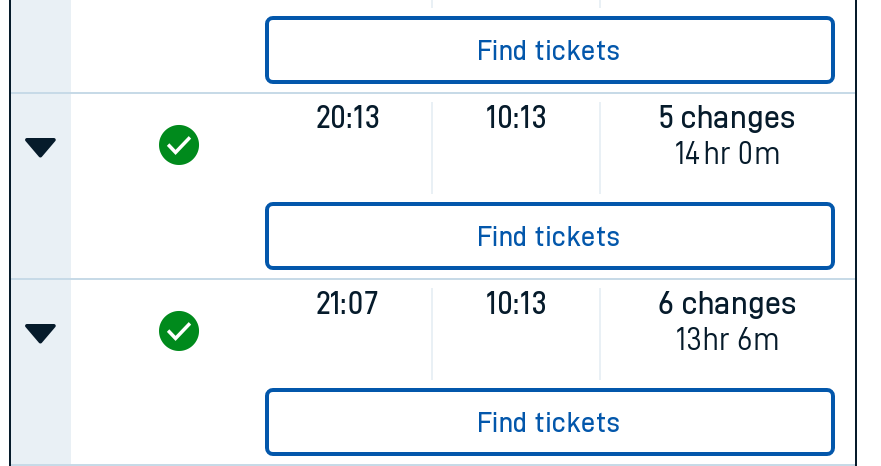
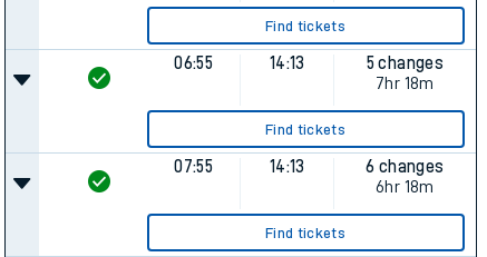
[315,102,381,134] 20:13 -> [174,55,213,72] 06:55
[486,102,548,134] 10:13 -> [270,55,305,72] 14:13
[674,138,781,170] 14hr 0m -> [376,75,434,92] 7hr 18m
[315,288,381,320] 21:07 -> [174,158,213,176] 07:55
[486,288,548,320] 10:13 -> [270,158,305,176] 14:13
[675,324,780,356] 13hr 6m -> [376,178,434,196] 6hr 18m

